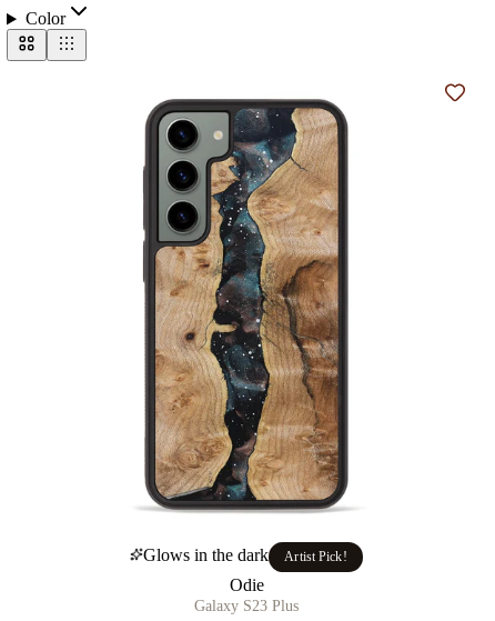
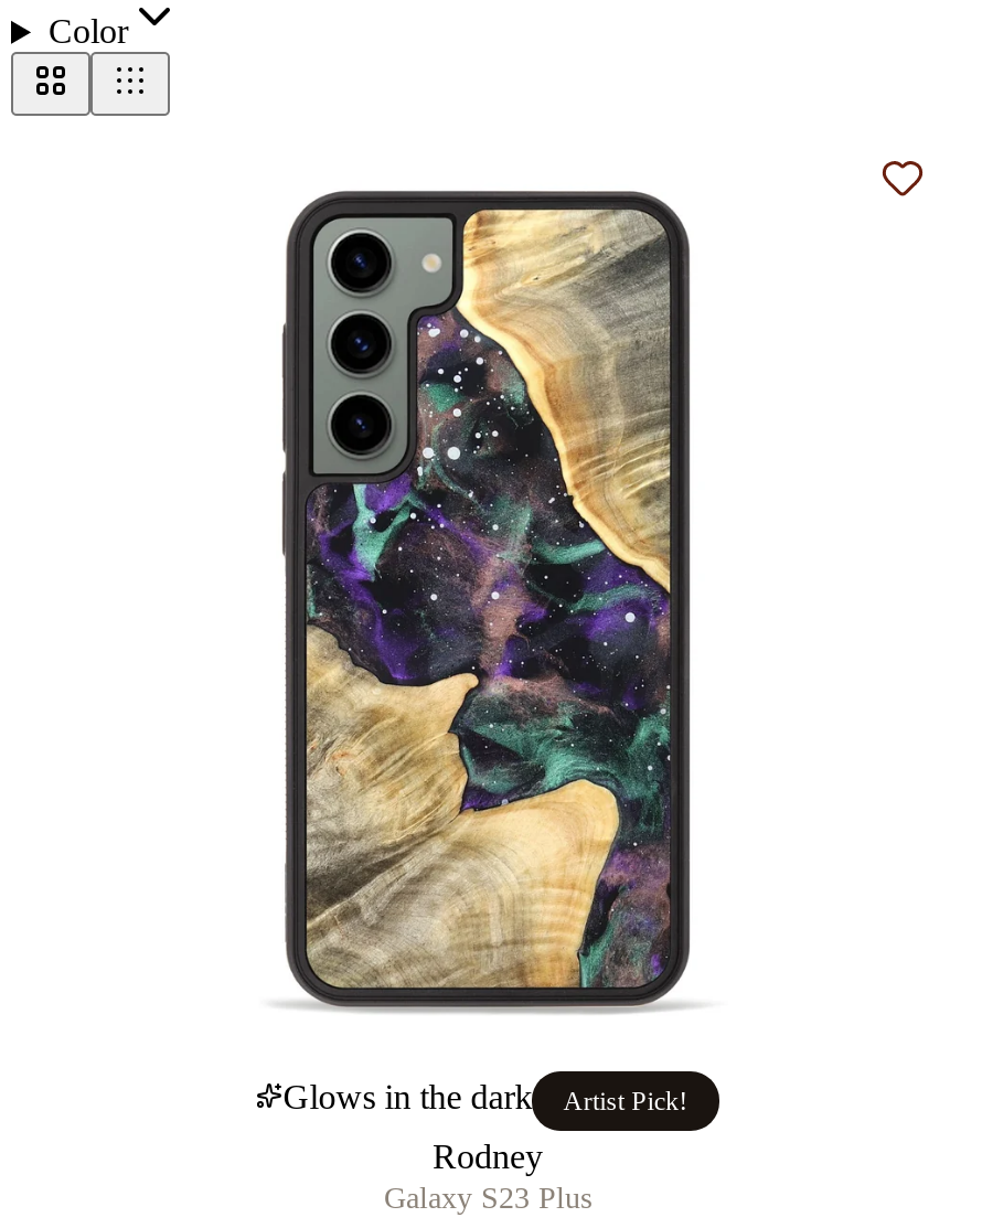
[155,108,339,500] [image] -> [307,206,671,990] [image]
[229,576,264,595] Odie -> [433,1138,543,1176] Rodney

